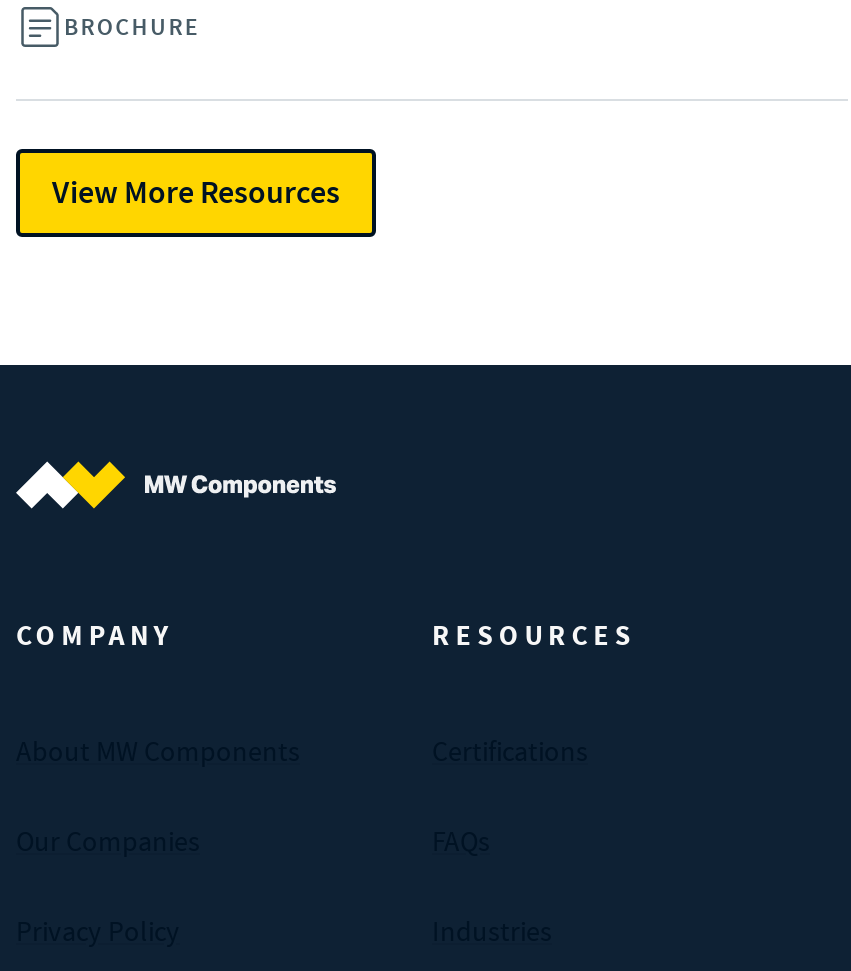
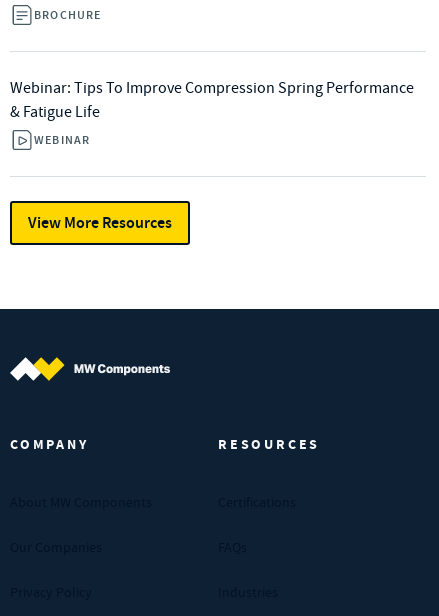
none -> [10,78,414,148] Webinar: Tips To Improve Compression Spring Performance | & Fatigue Life | WEBINAR

